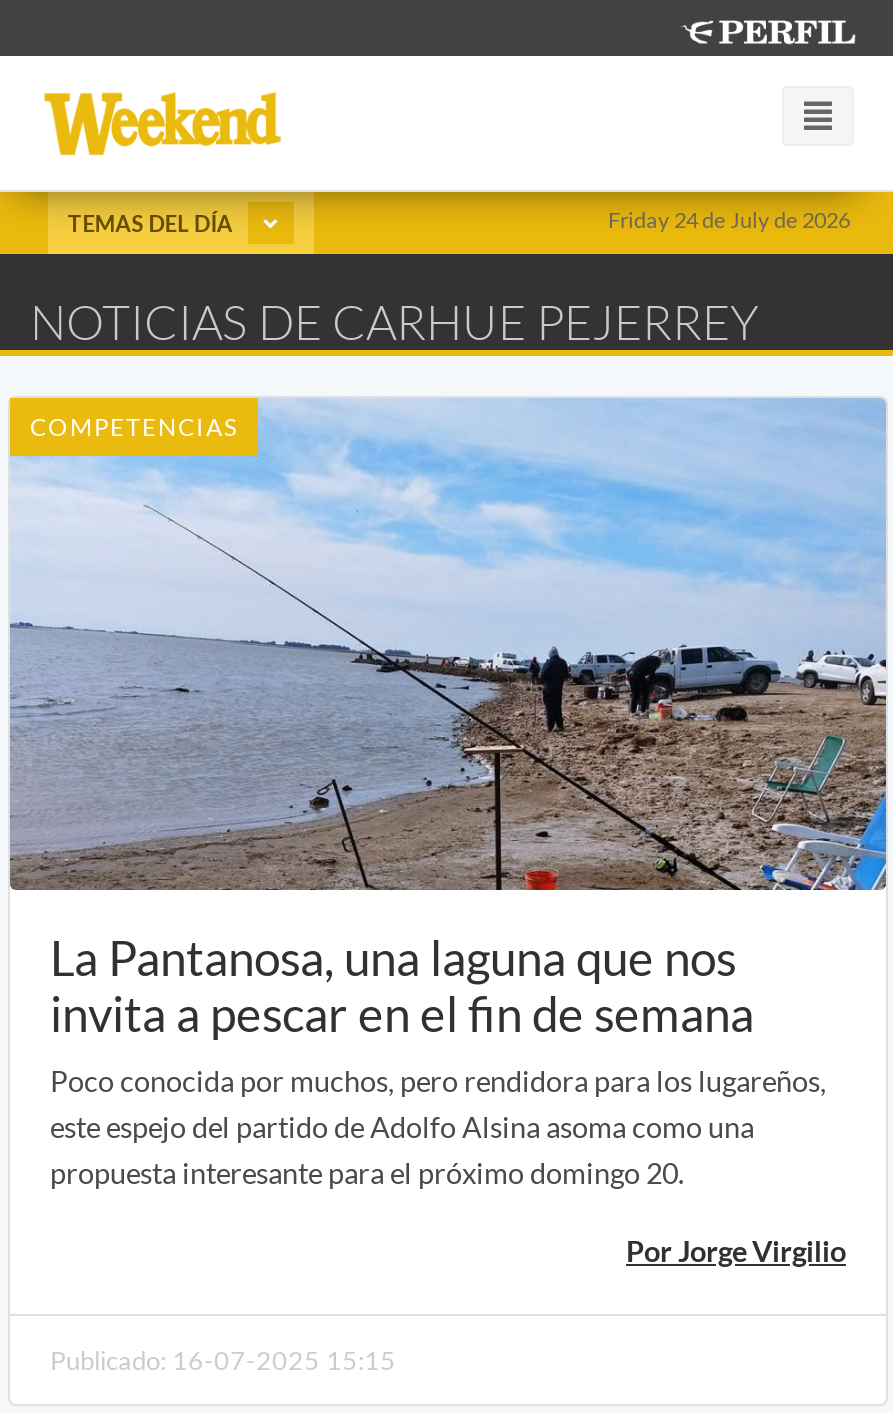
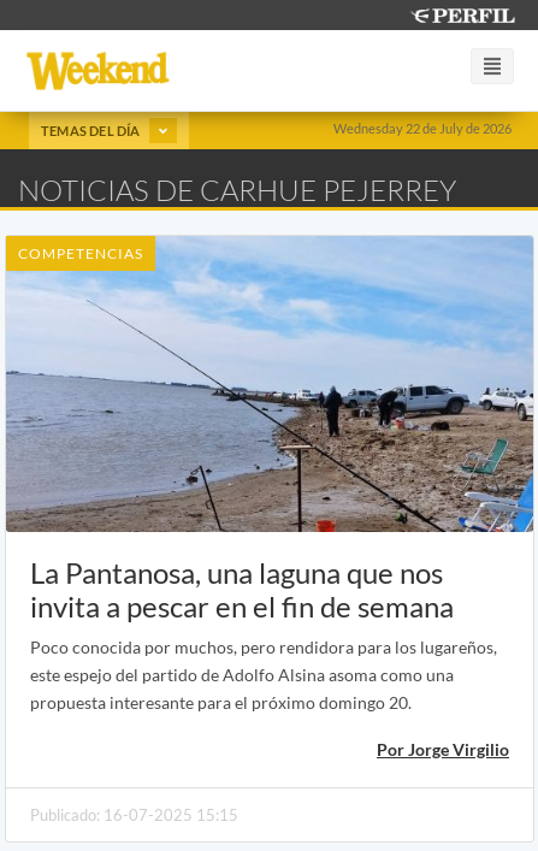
[608,206,850,232] Friday 24 de July de 2026 -> [333,120,512,136] Wednesday 22 de July de 2026

